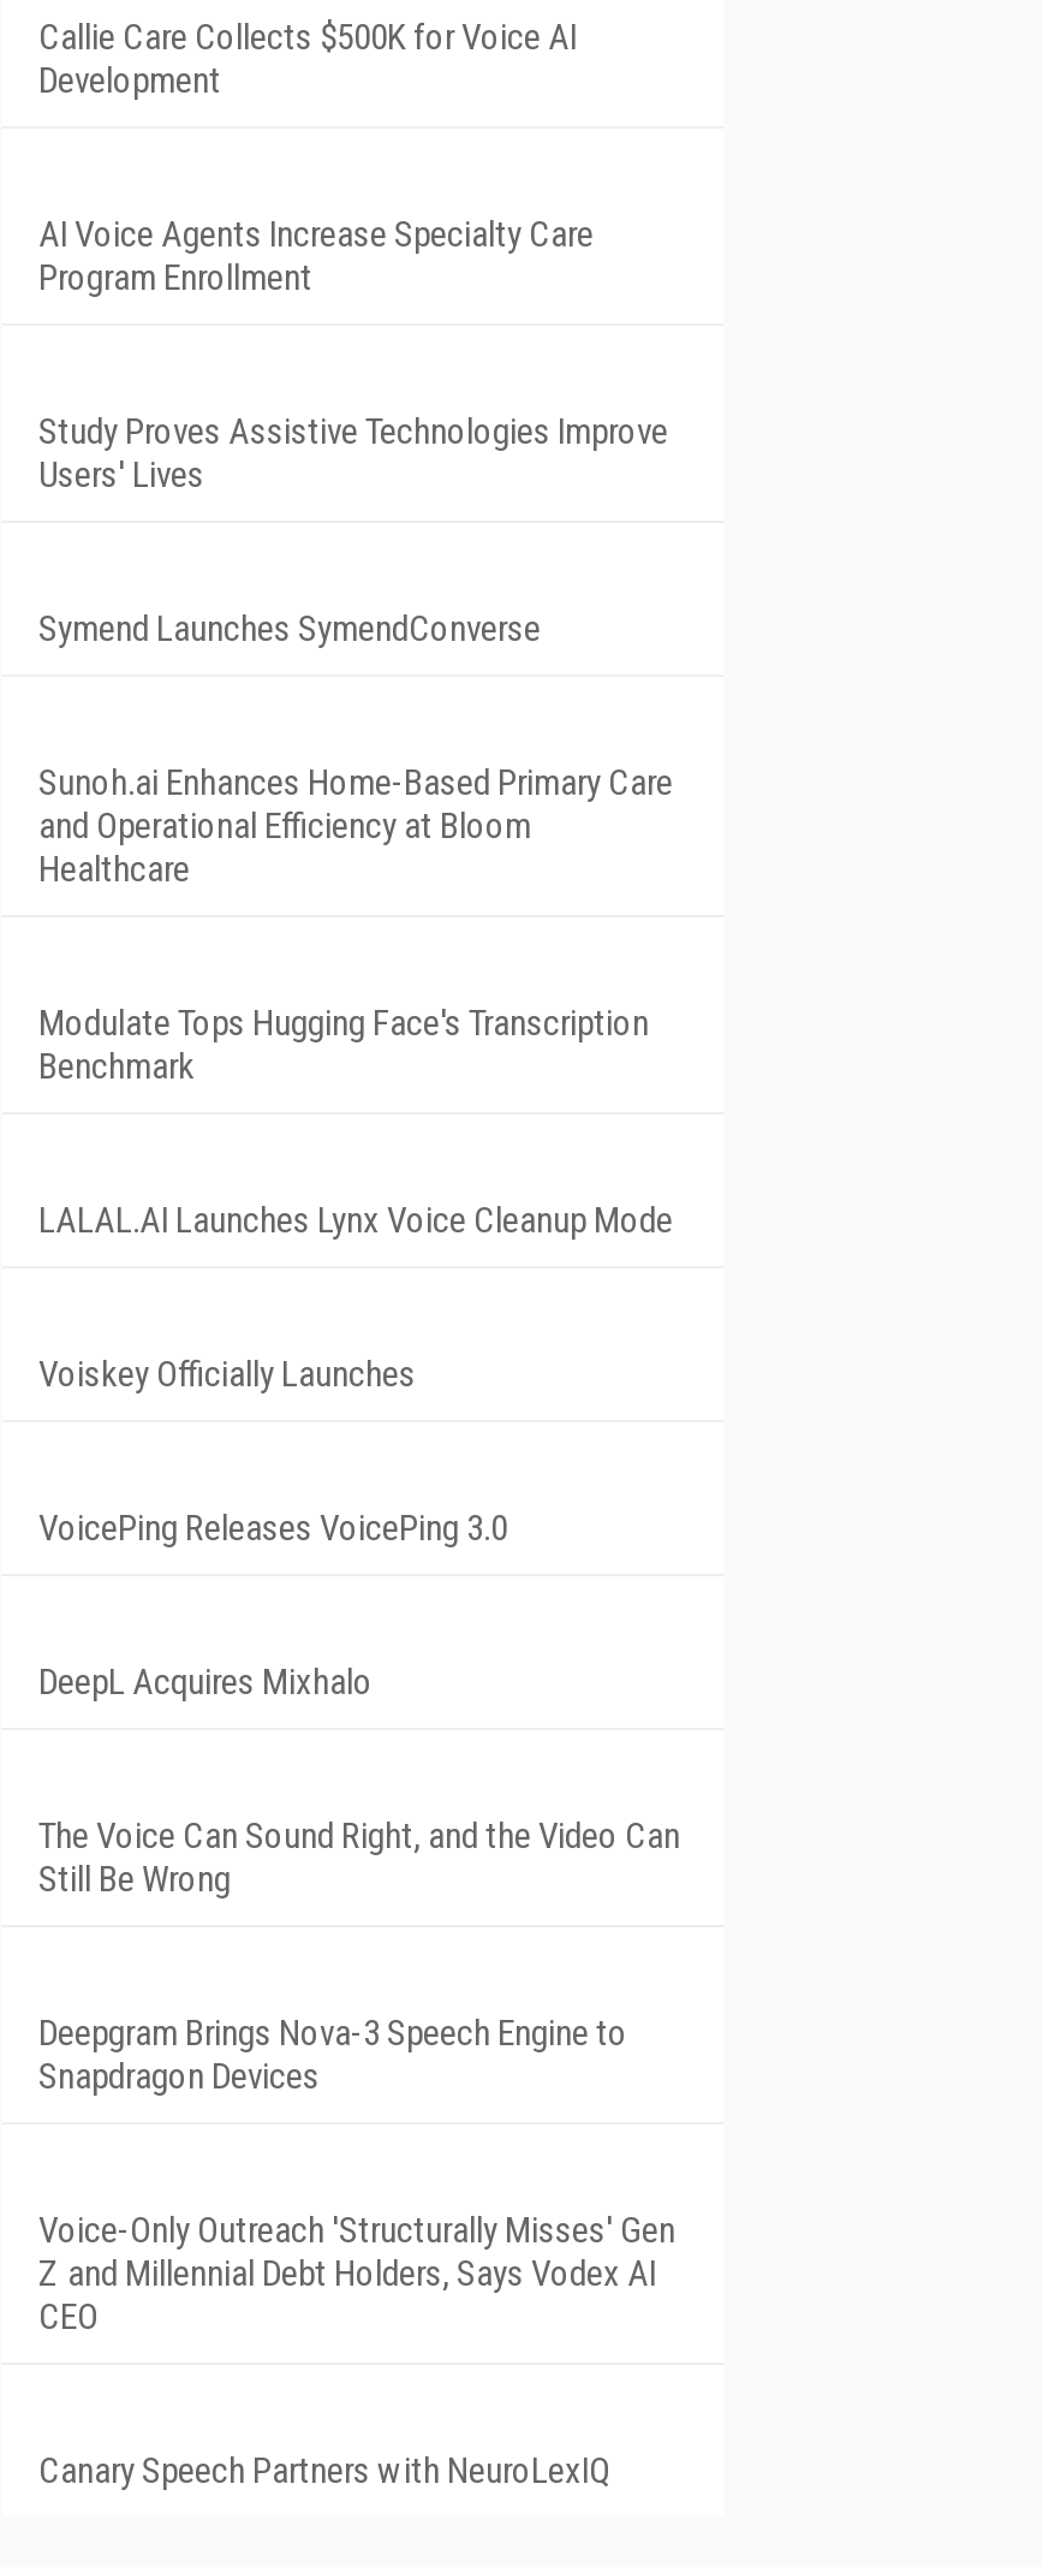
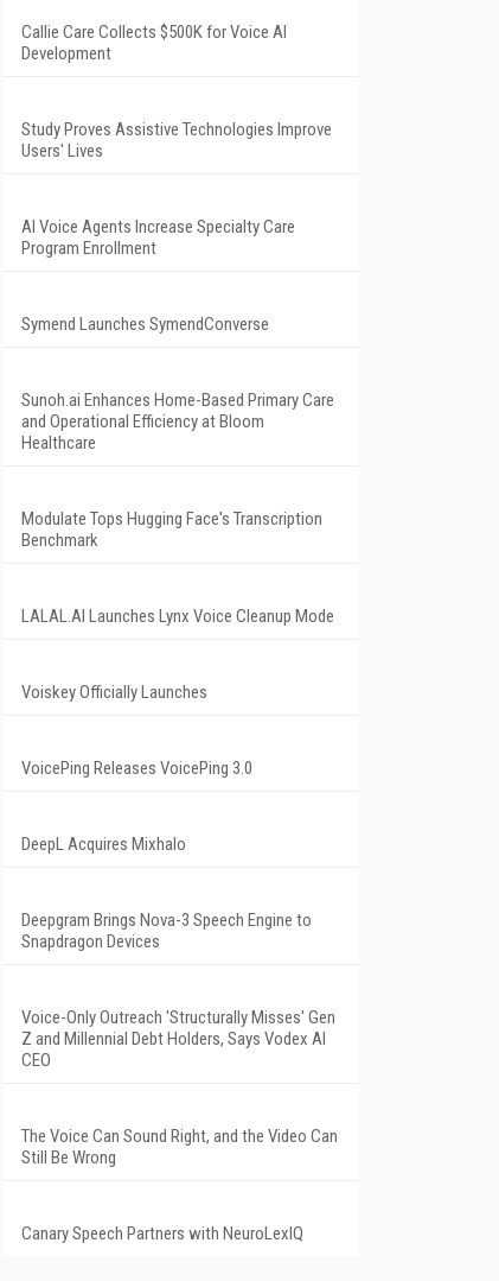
moved [38,213,594,299] -> [21,216,295,259]: AI Voice Agents Increase Specialty Care | Program Enrollment
moved [38,410,668,497] -> [21,119,332,161]: Study Proves Assistive Technologies Improve | Users' Lives
moved [38,1814,680,1901] -> [21,1125,338,1168]: The Voice Can Sound Right, and the Video Can | Still Be Wrong
moved [38,2012,675,2339] -> [21,909,335,1071]: Deepgram Brings Nova-3 Speech Engine to | Snapdragon Devices | Voice-Only Outreach 'Structurally Misses' Gen | Z and Millennial Debt Holders, Says Vodex AI | CEO

